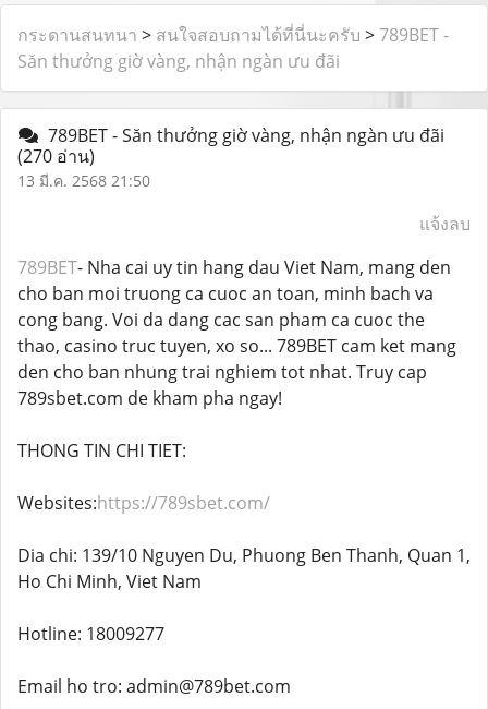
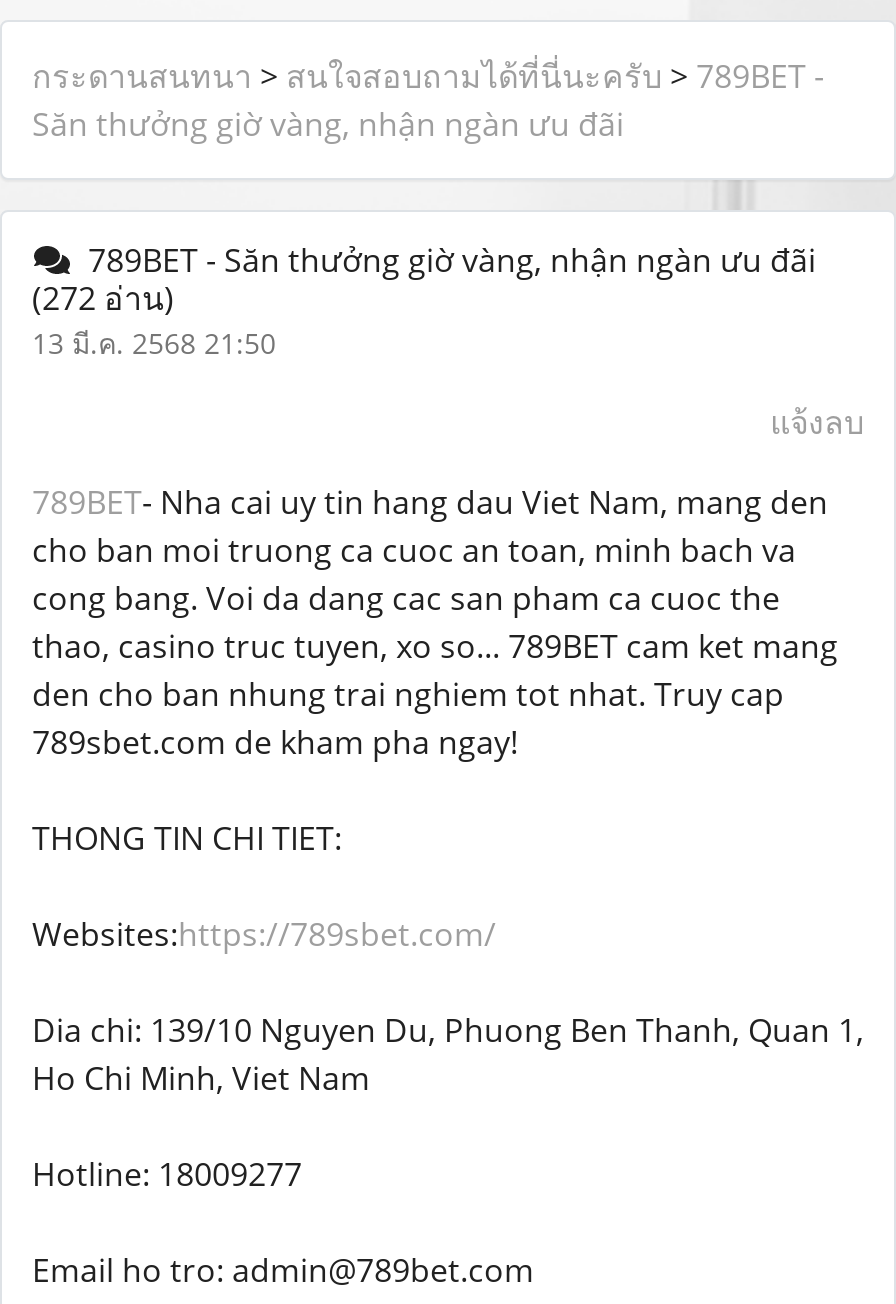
[17,144,95,168] (270 อ่าน) -> [32,276,174,320] (272 อ่าน)

